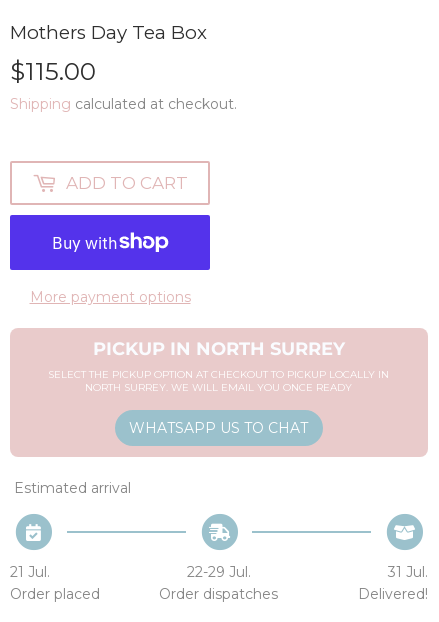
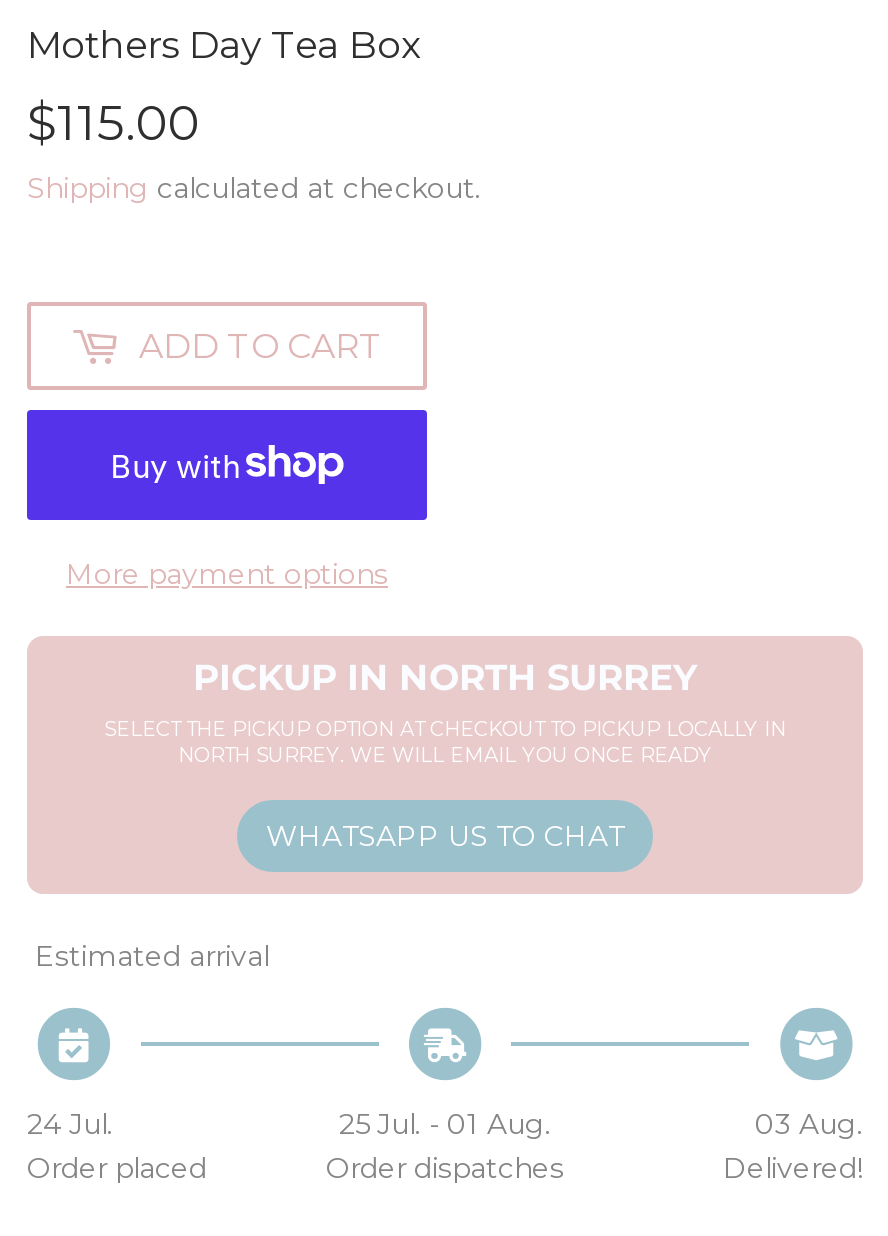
[10,563,50,581] 21 Jul. -> [27,1107,113,1143] 24 Jul.
[187,563,251,581] 22-29 Jul. -> [339,1107,551,1143] 25 Jul. - 01 Aug.
[388,563,428,581] 31 Jul. -> [755,1107,863,1143] 03 Aug.

